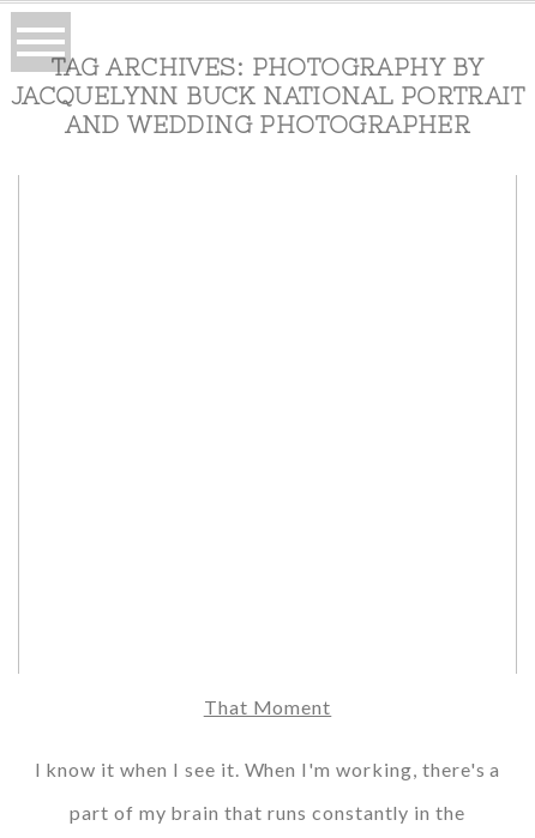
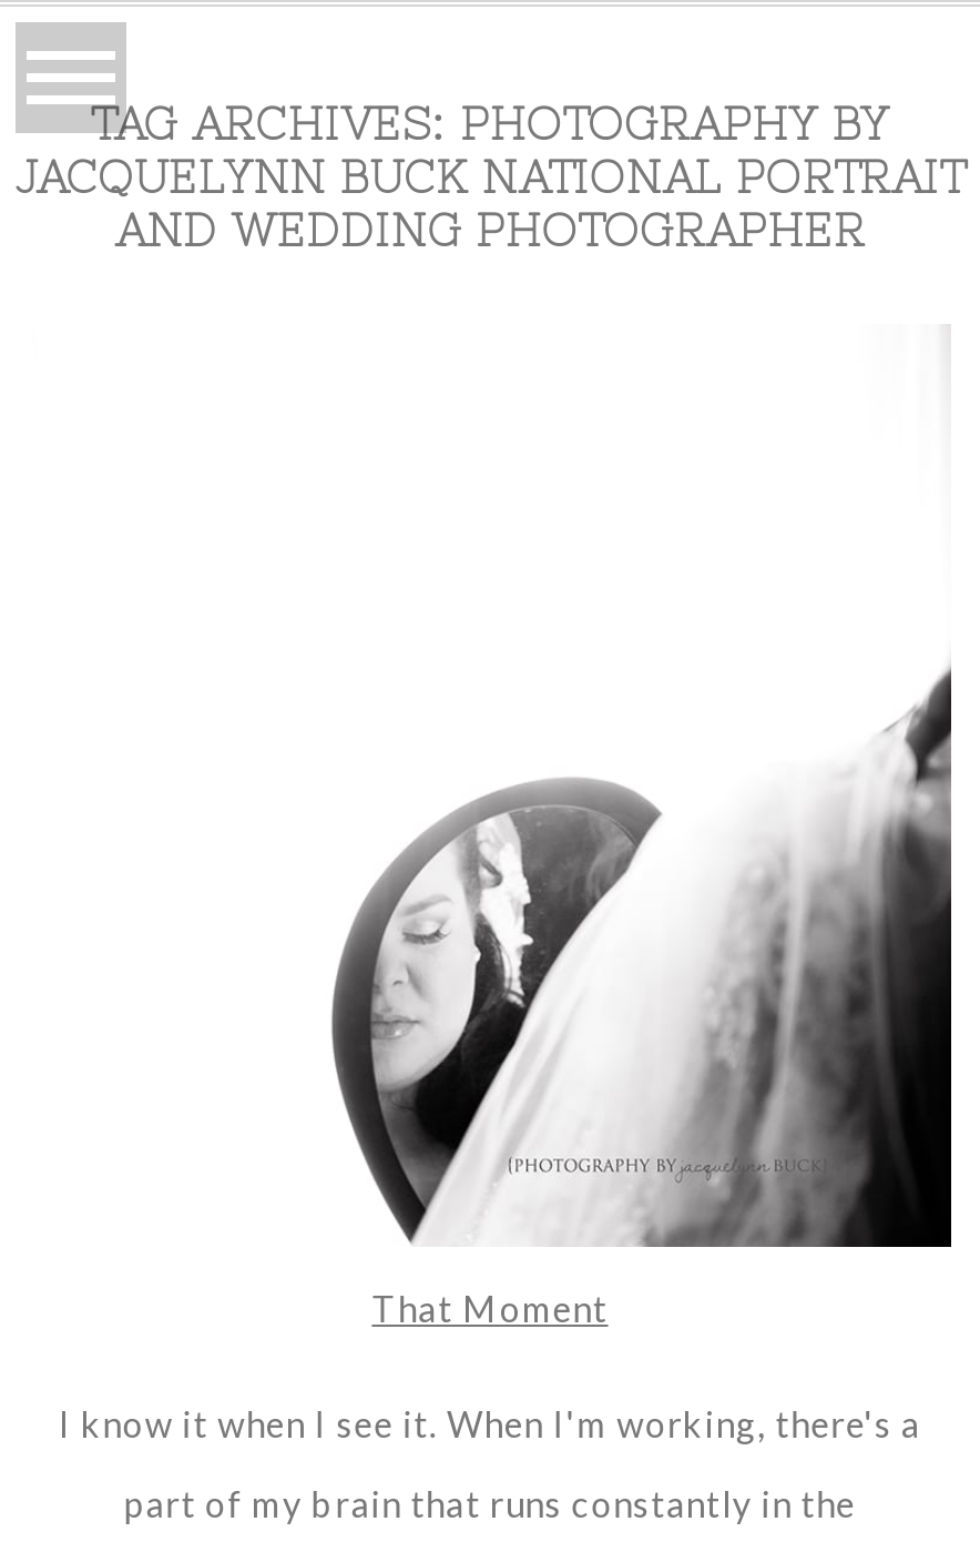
none -> [330,670,953,1249] [image]

